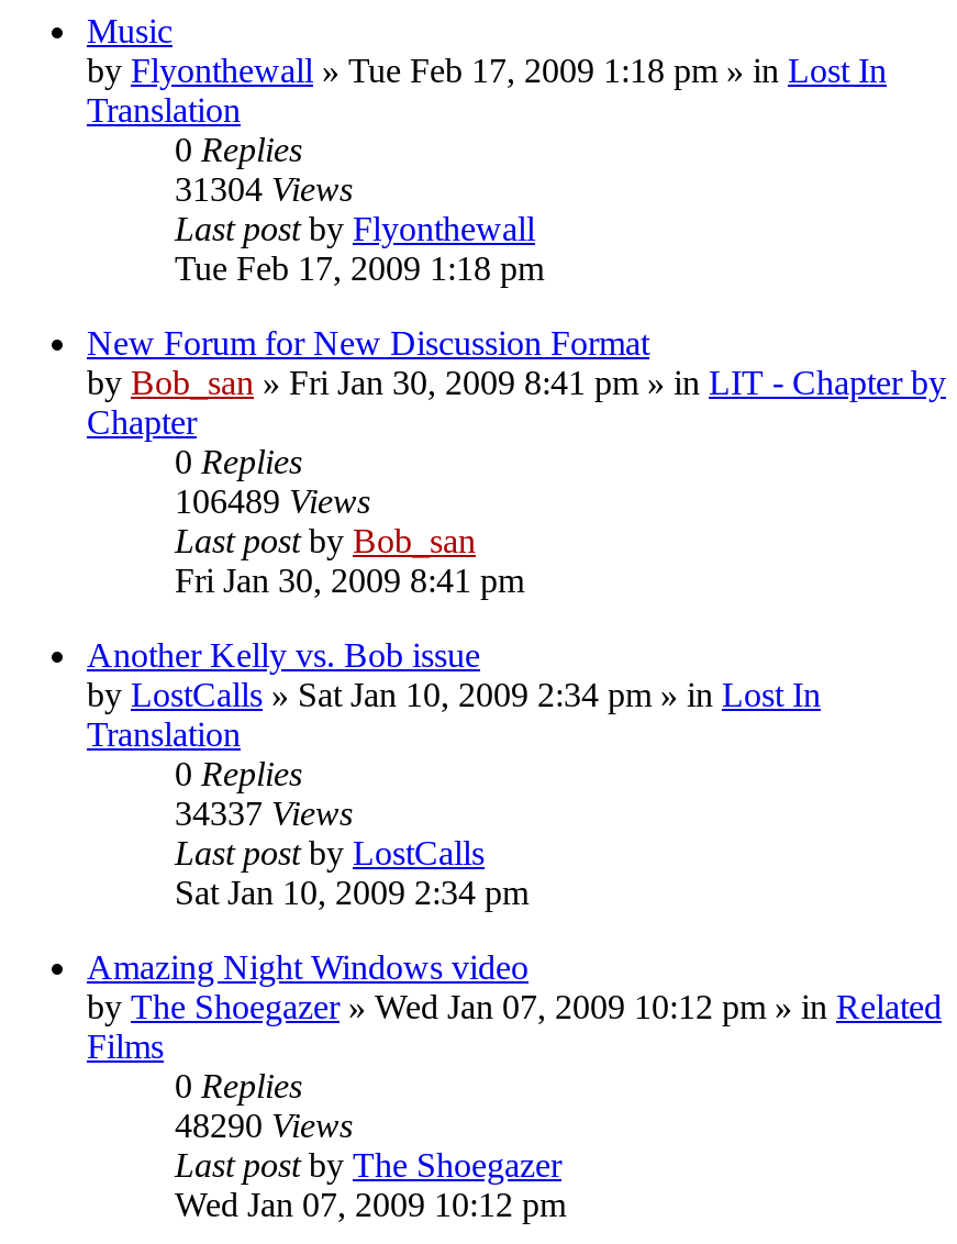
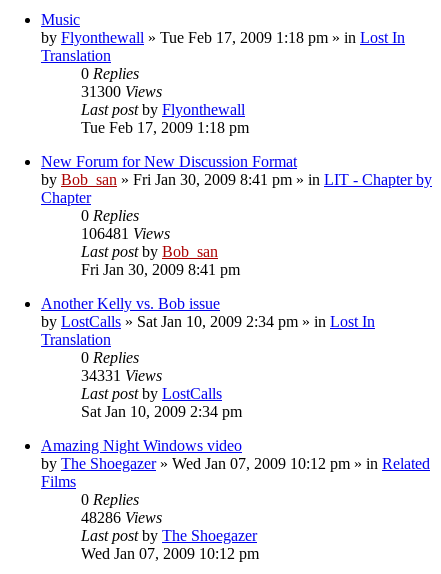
[175,170,353,207] 31304 Views -> [81,83,162,100] 31300 Views
[175,482,370,520] 106489 Views -> [81,225,170,242] 106481 Views
[175,794,353,832] 34337 Views -> [81,367,162,384] 34331 Views
[175,1106,353,1144] 48290 Views -> [81,509,162,526] 48286 Views

